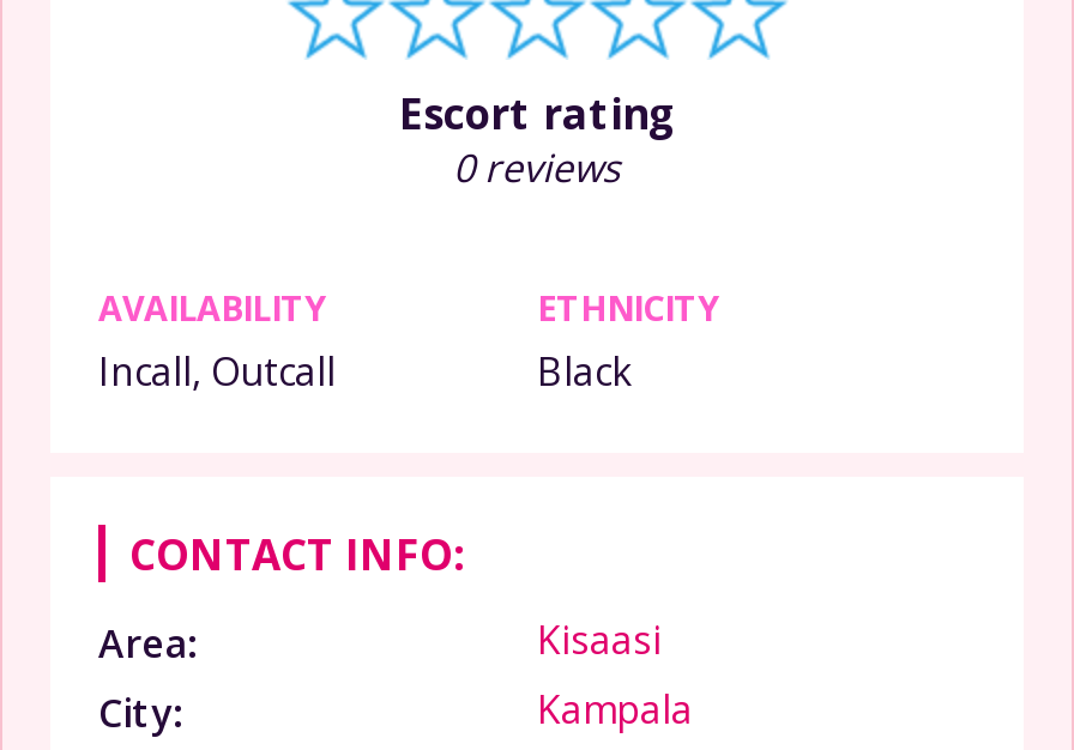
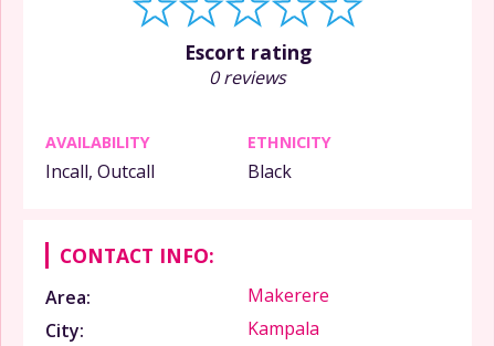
[537,613,662,666] Kisaasi -> [247,283,329,307] Makerere

